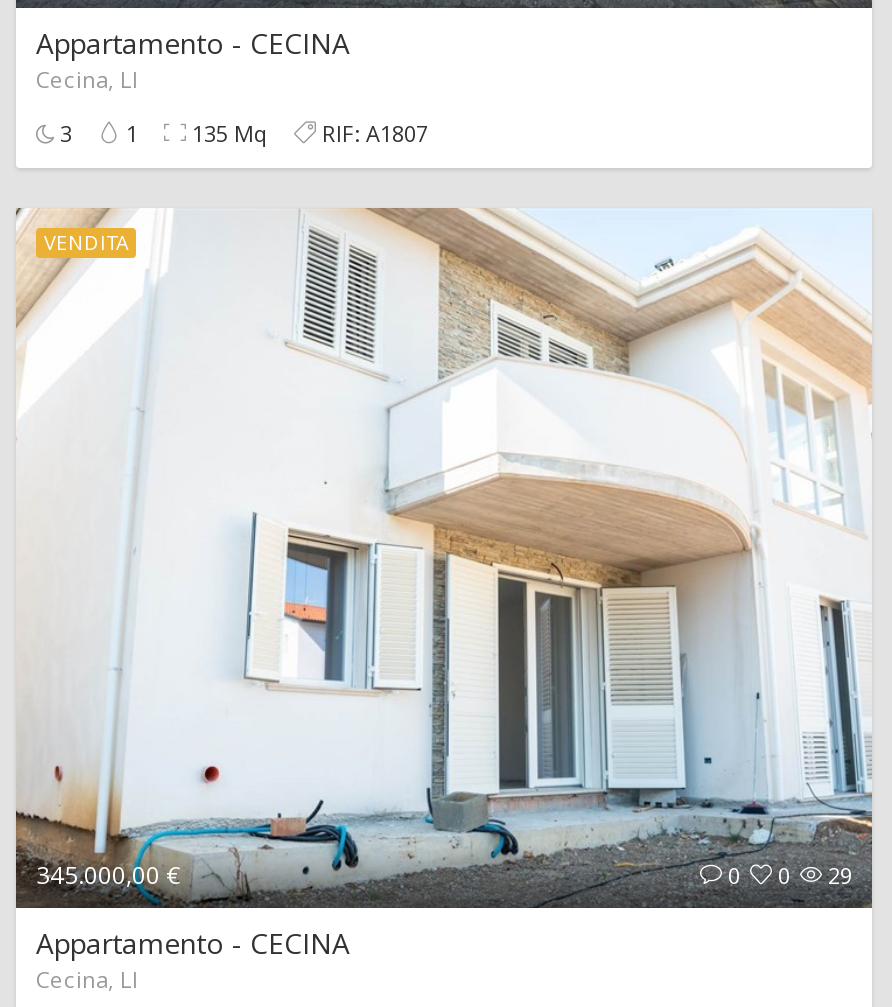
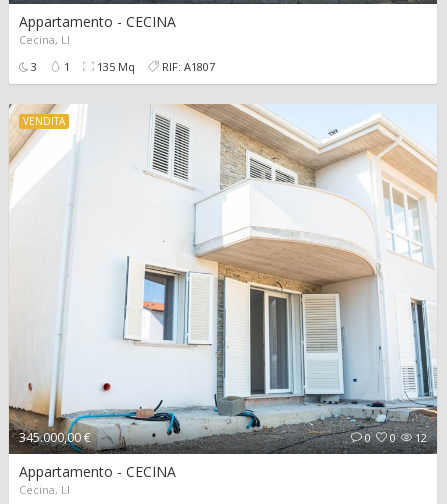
[722,860,852,890] 0 0 29 -> [362,430,427,445] 0 0 12

